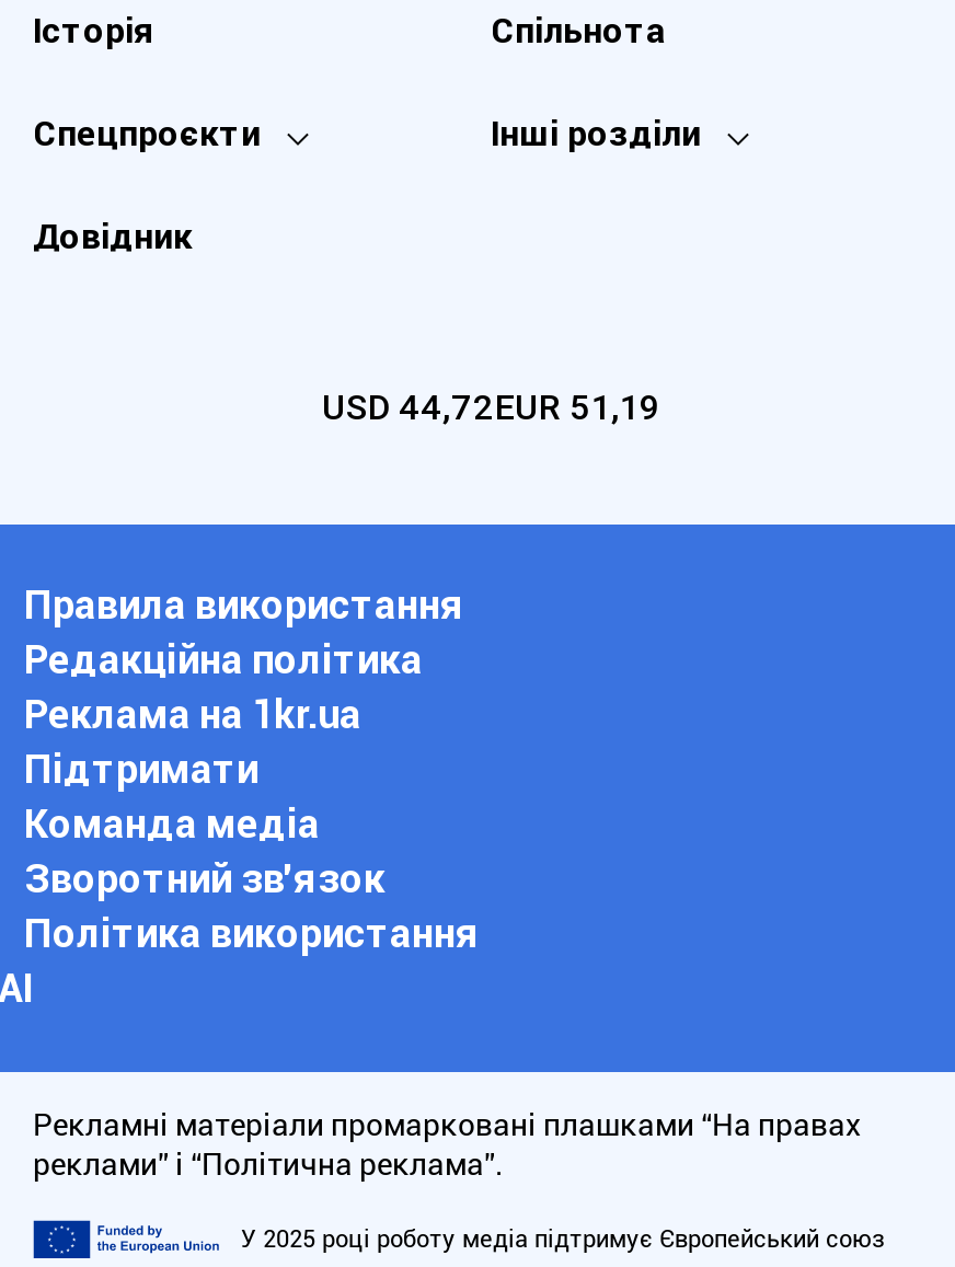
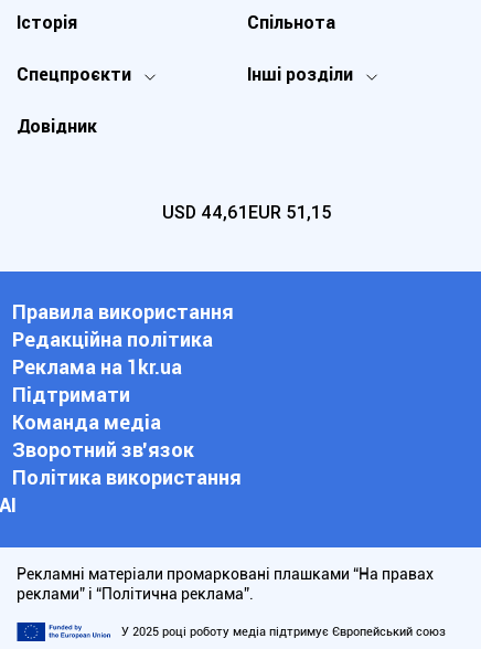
[322,387,659,428] USD 44,72EUR 51,19 -> [162,202,332,223] USD 44,61EUR 51,15

